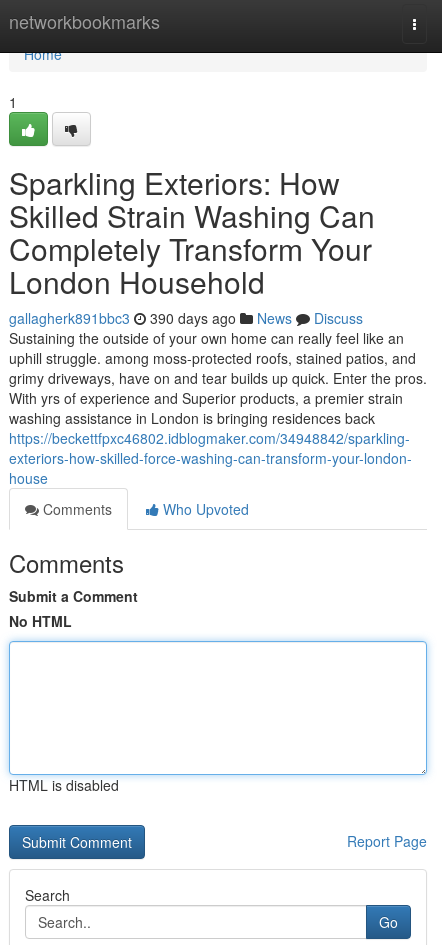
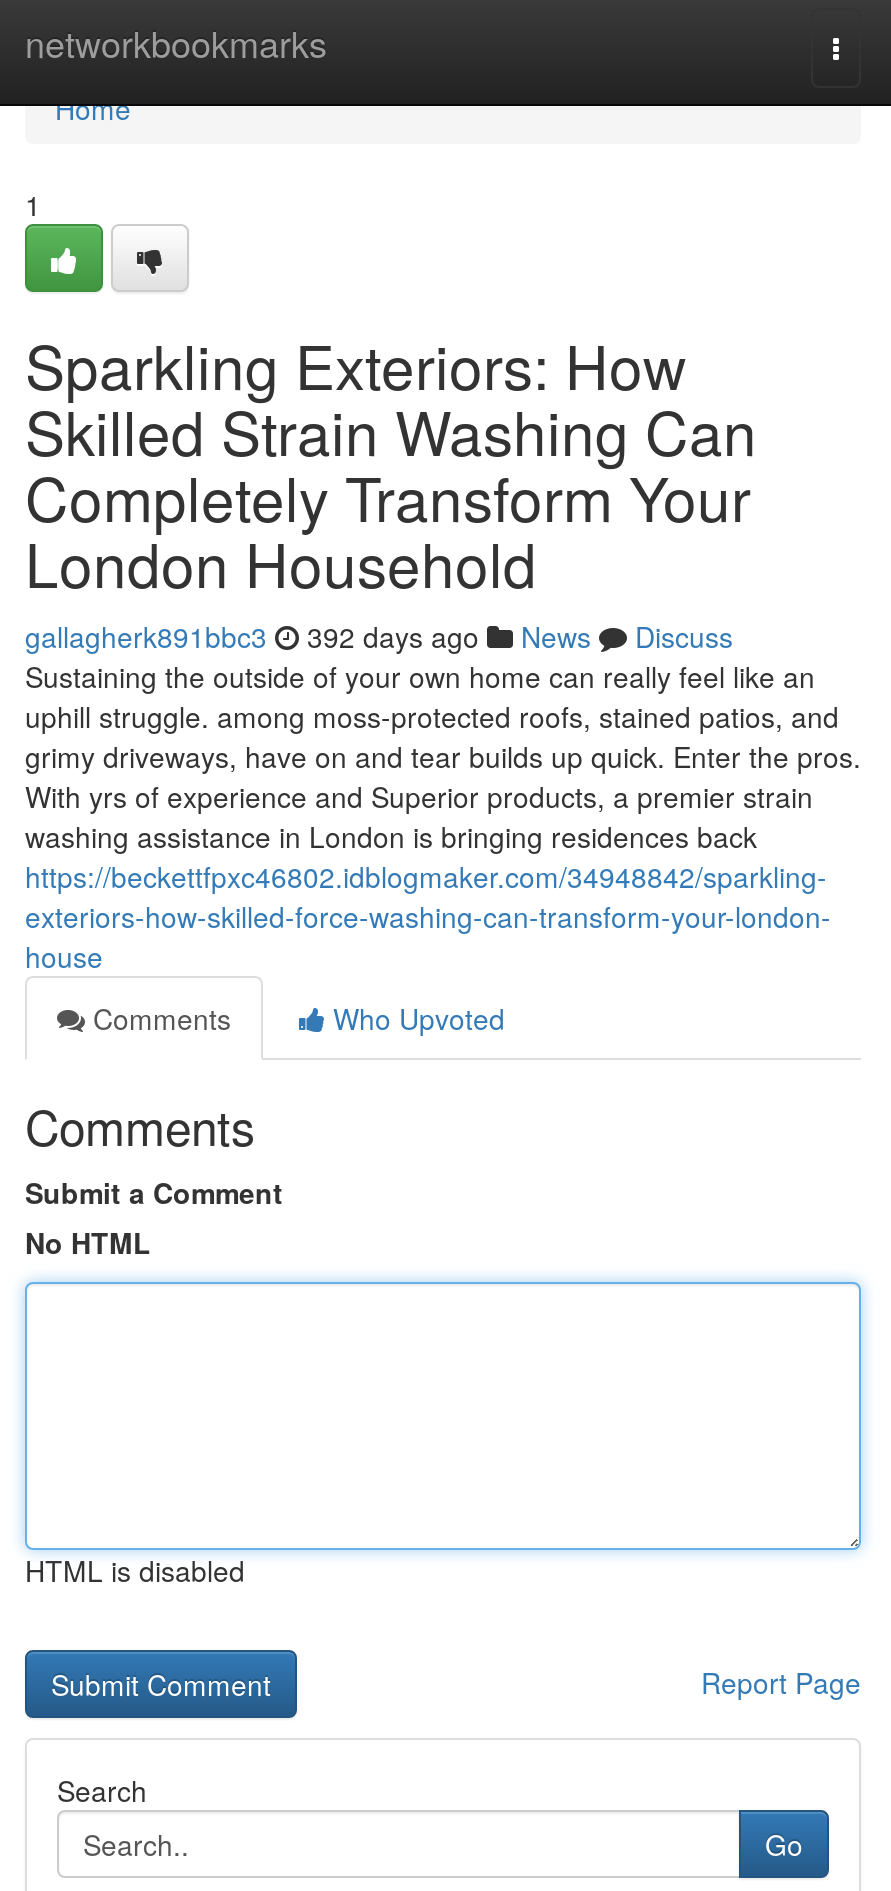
[9,308,363,328] gallagherk891bbc3 390 days ago News Discuss -> [25,616,733,656] gallagherk891bbc3 392 days ago News Discuss

